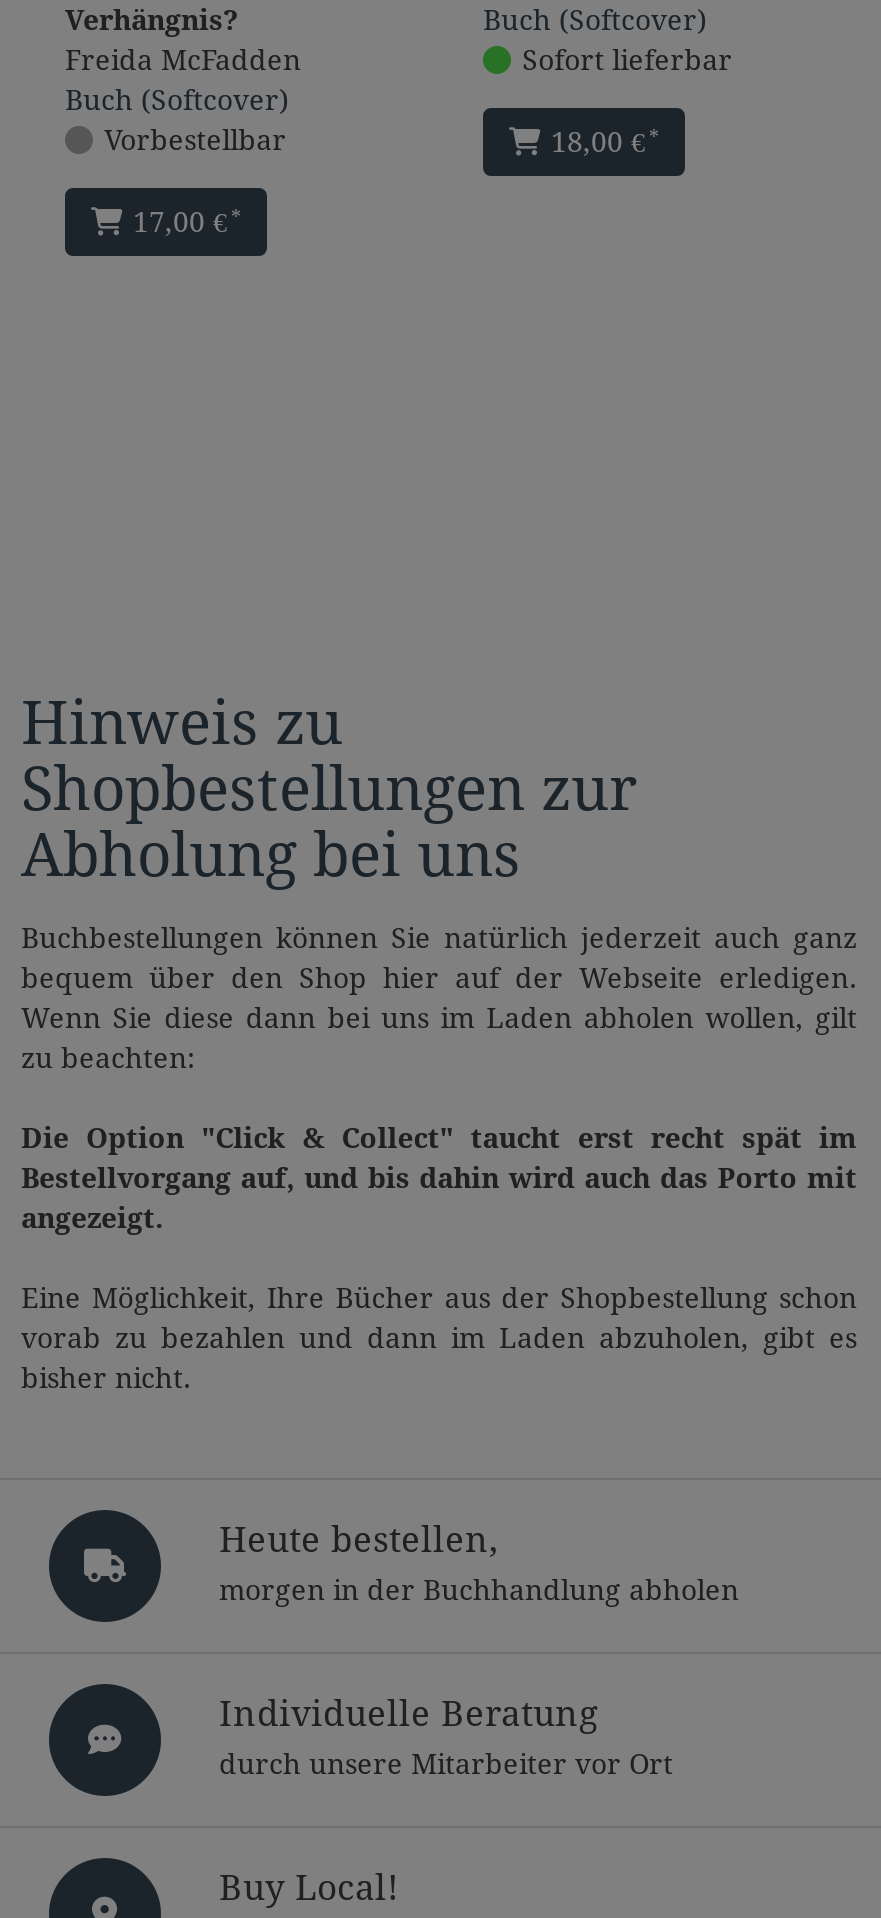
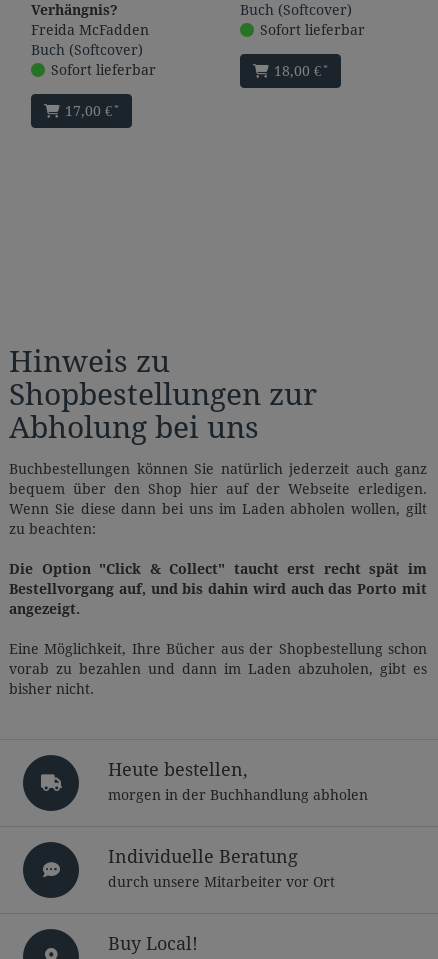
[104,125,286,157] Vorbestellbar -> [51,62,156,78] Sofort lieferbar

